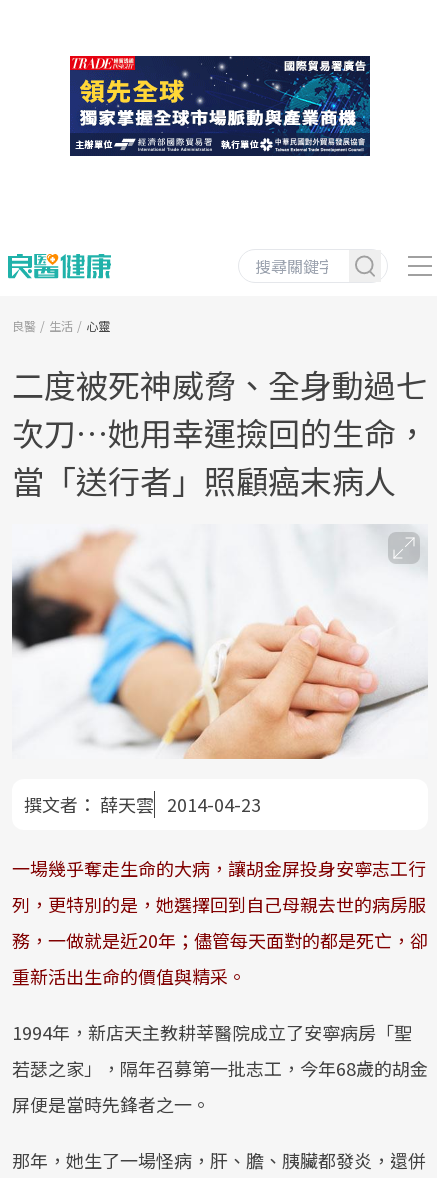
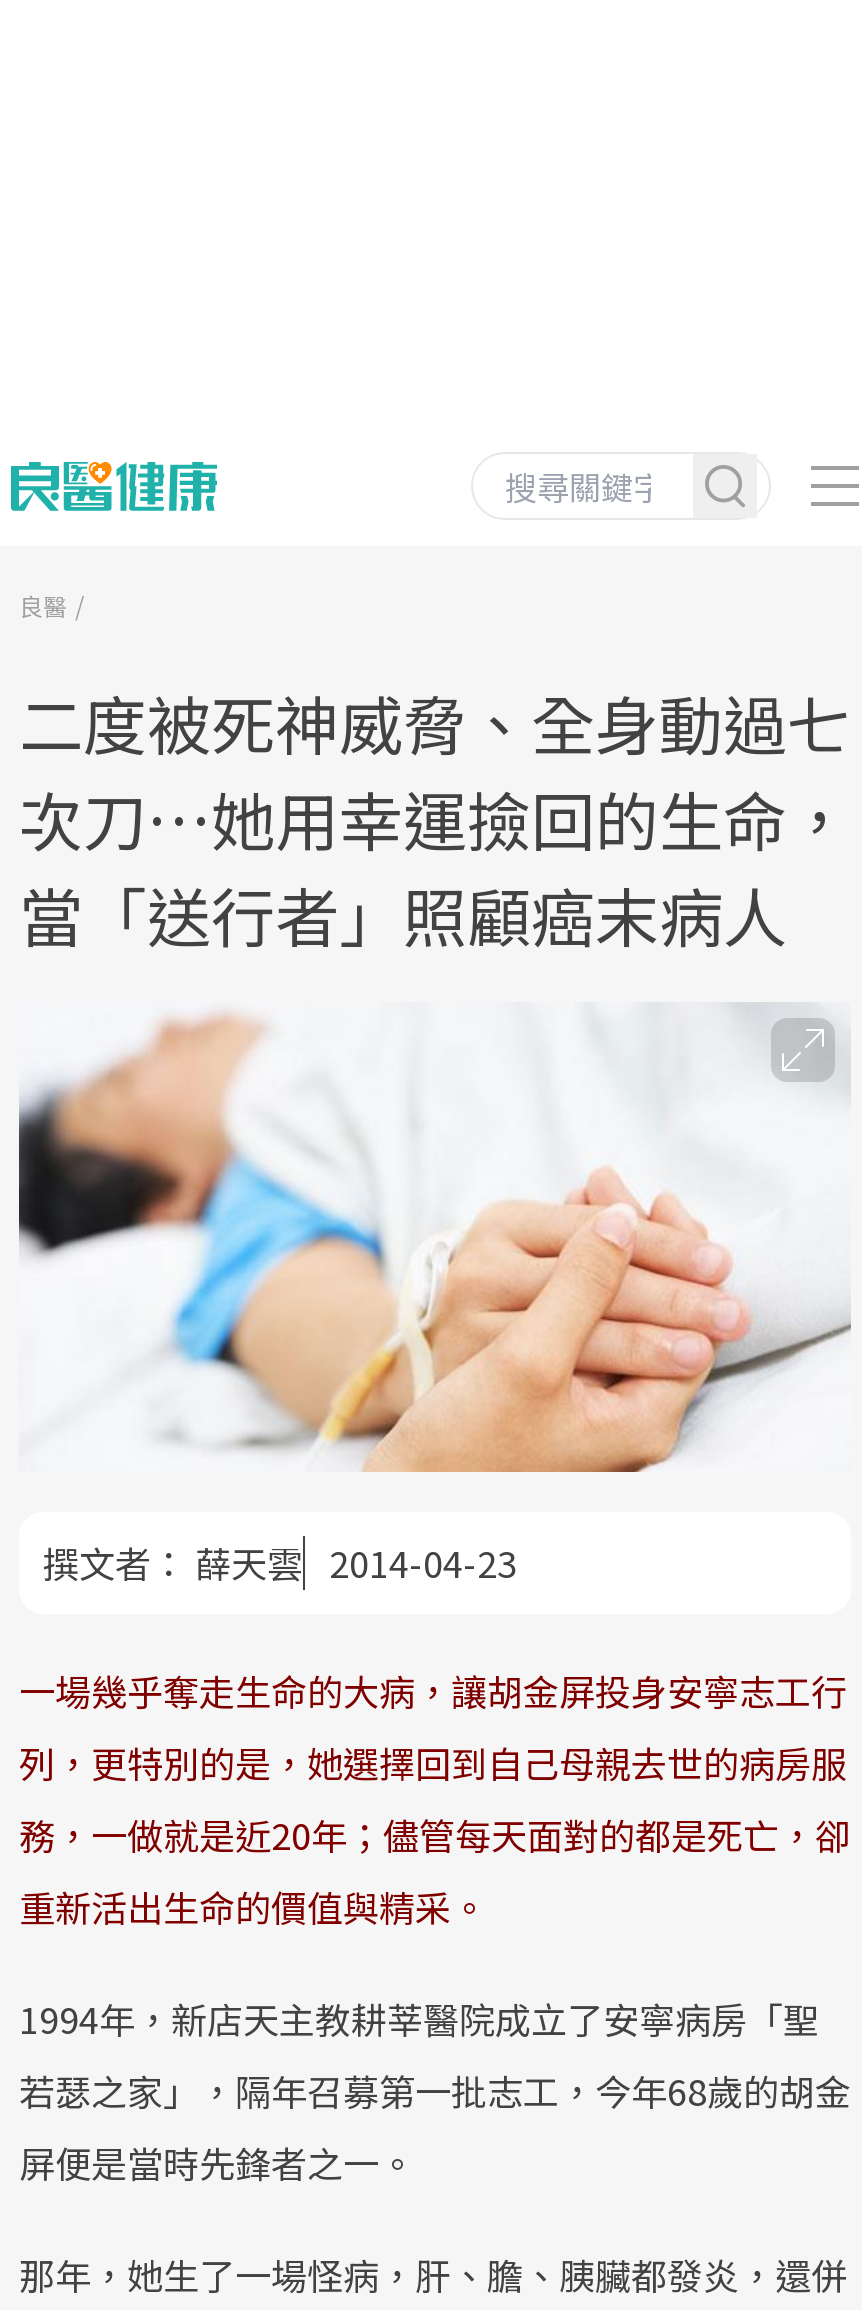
[69,55,371,157] [image] -> none
[49,317,110,334] 生活 | 心靈 -> none

